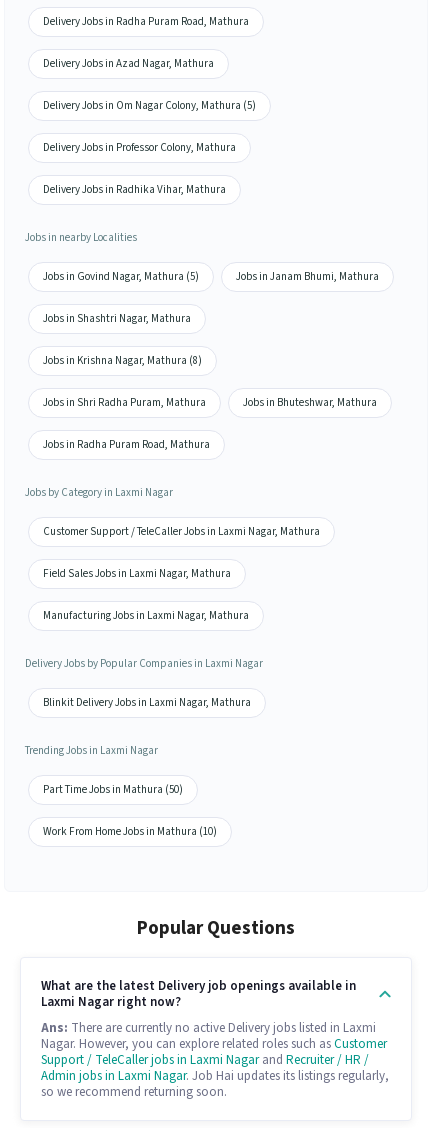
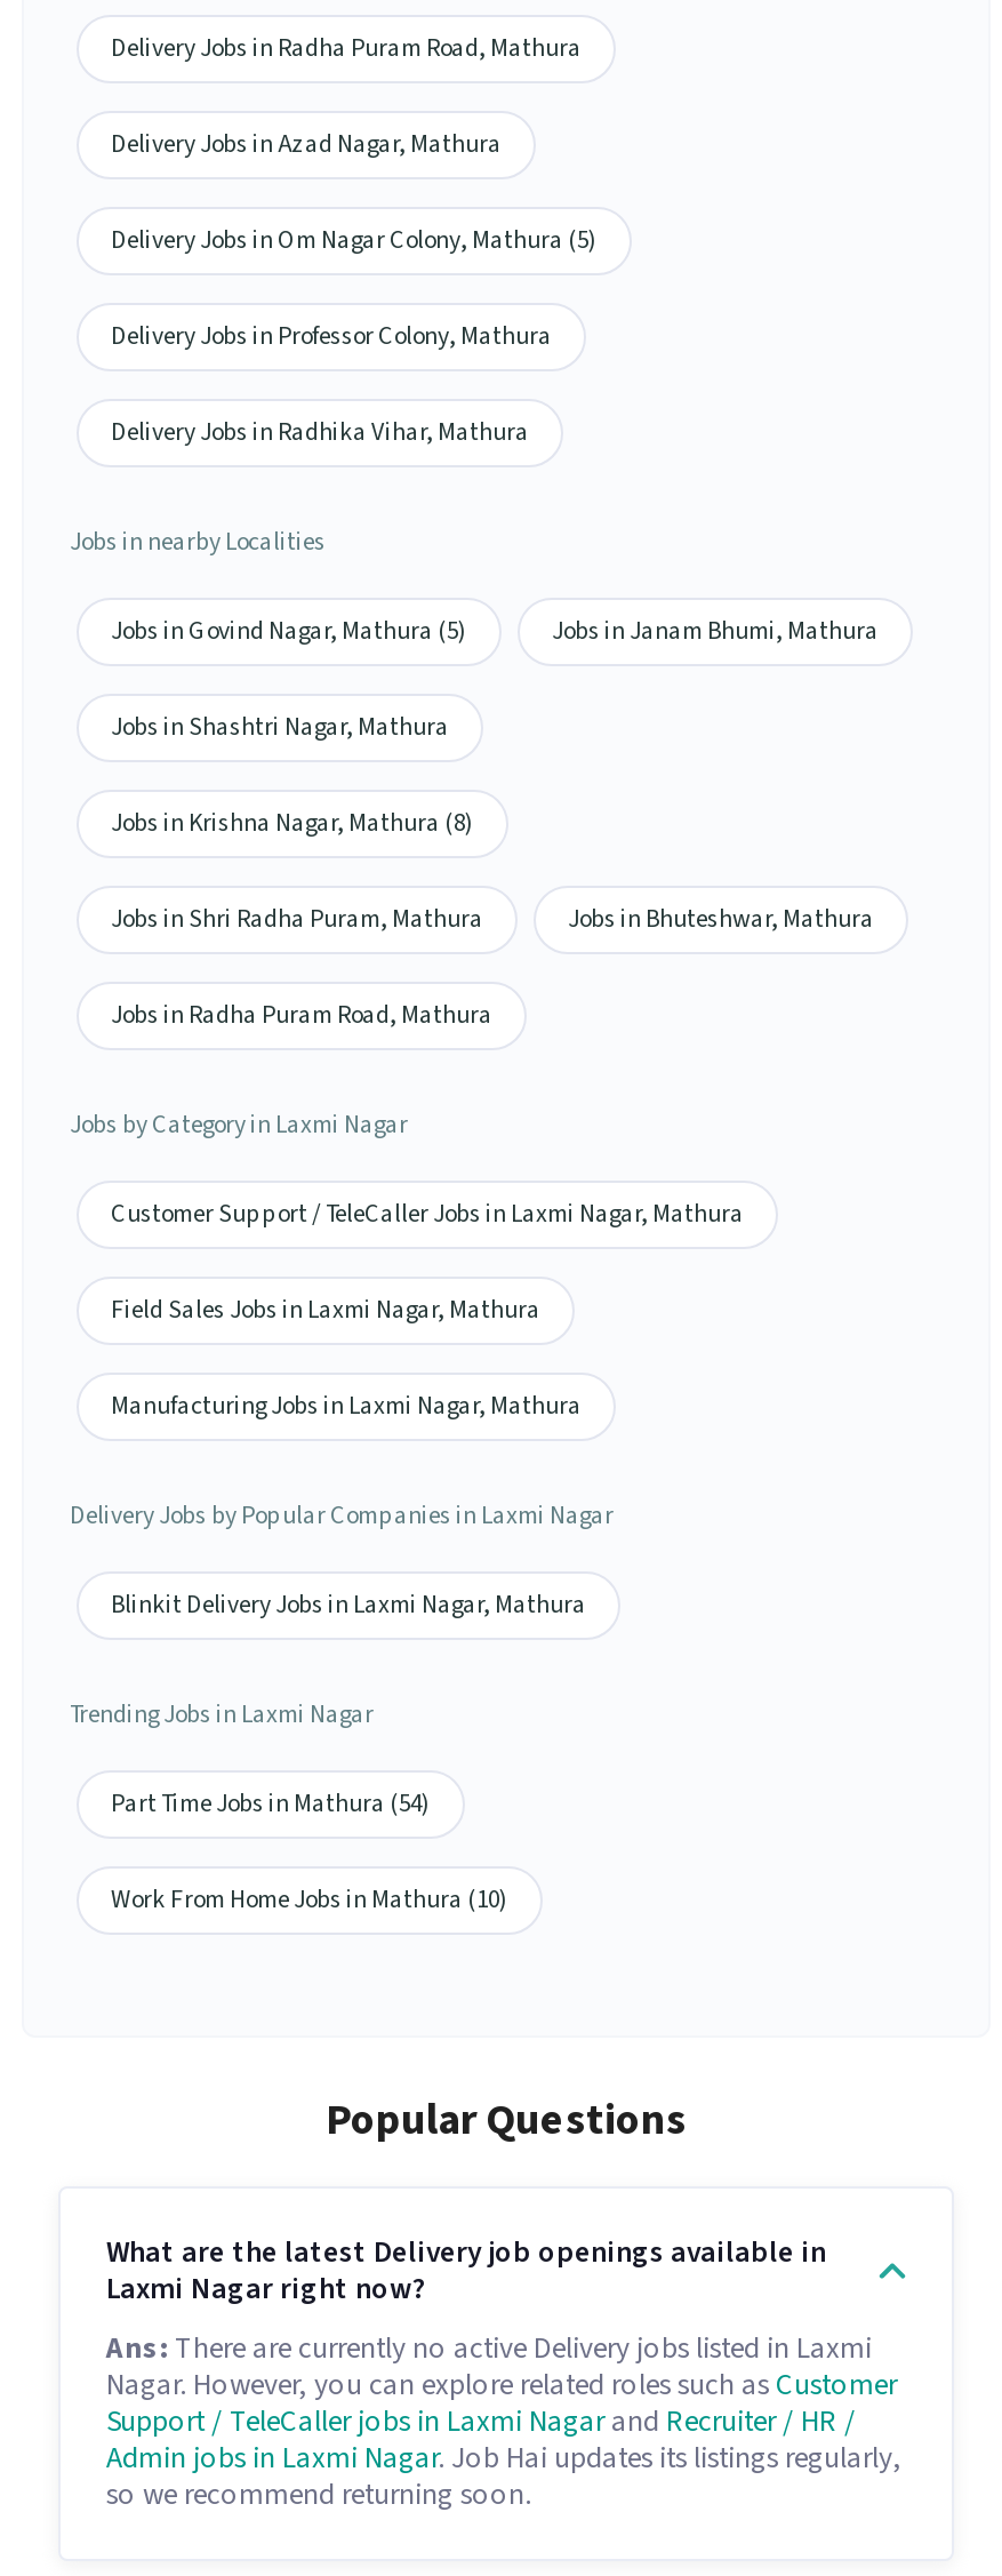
[43,782,183,797] Part Time Jobs in Mathura (50) -> [111,1786,431,1820] Part Time Jobs in Mathura (54)

